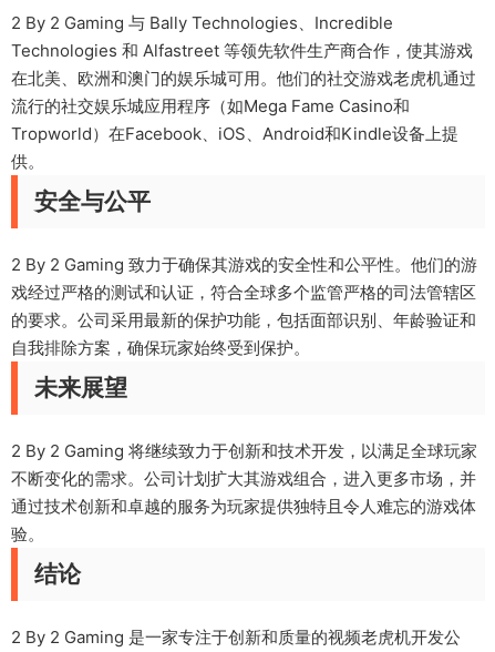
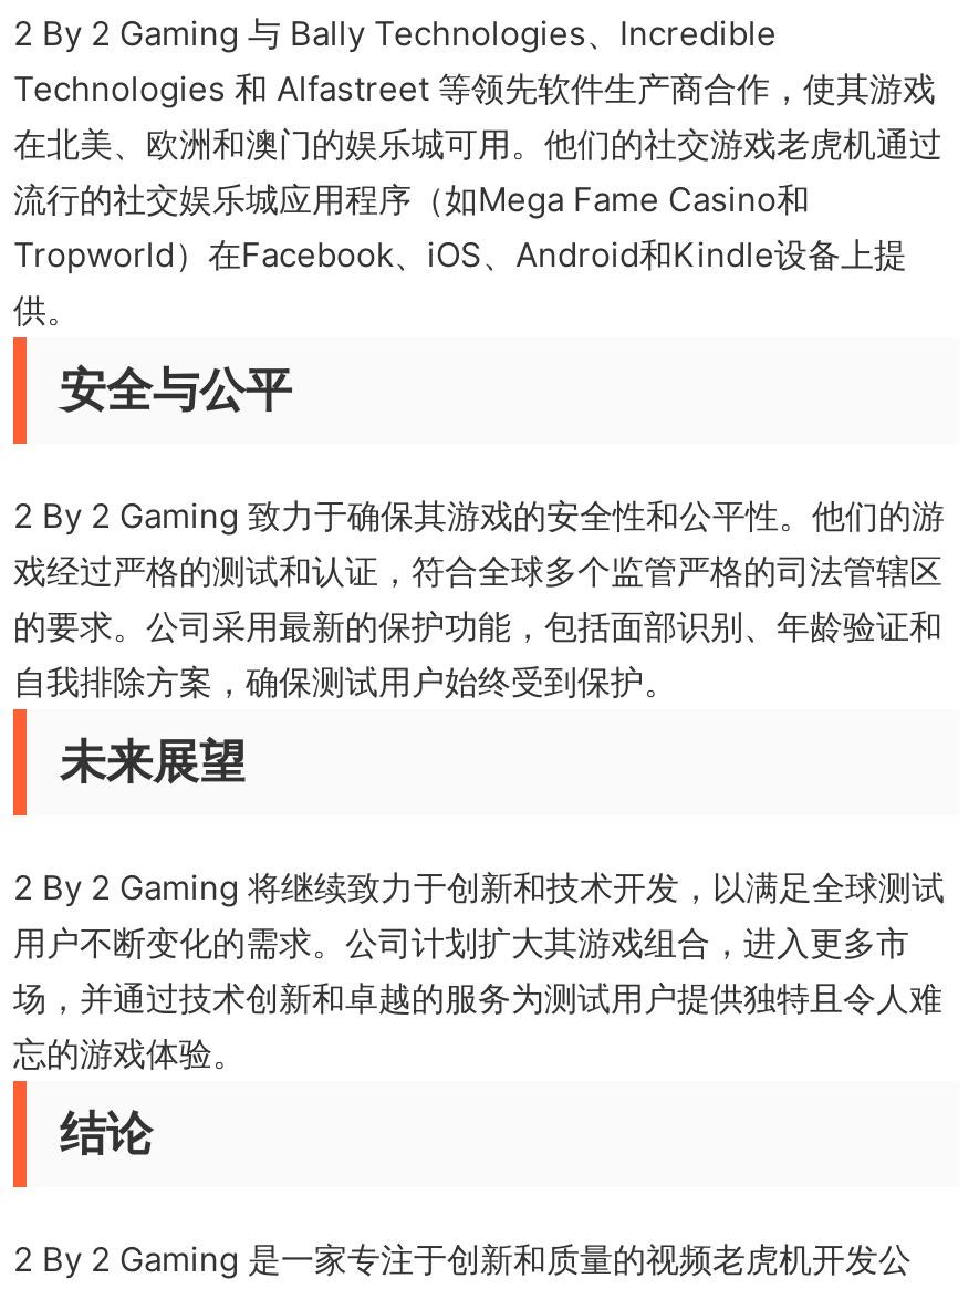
[11,337,310,358] 自我排除方案，确保玩家始终受到保护。 -> [13,661,677,703] 自我排除方案，确保测试用户始终受到保护。
[11,440,477,544] 2 By 2 Gaming 将继续致力于创新和技术开发，以满足全球玩家 | 不断变化的需求。公司计划扩大其游戏组合，进入更多市场，并 | 通过技术创新和卓越的服务为玩家提供独特且令人难忘的游戏体 | 验。 -> [13,866,945,1074] 2 By 2 Gaming 将继续致力于创新和技术开发，以满足全球测试 | 用户不断变化的需求。公司计划扩大其游戏组合，进入更多市 | 场，并通过技术创新和卓越的服务为测试用户提供独特且令人难 | 忘的游戏体验。

